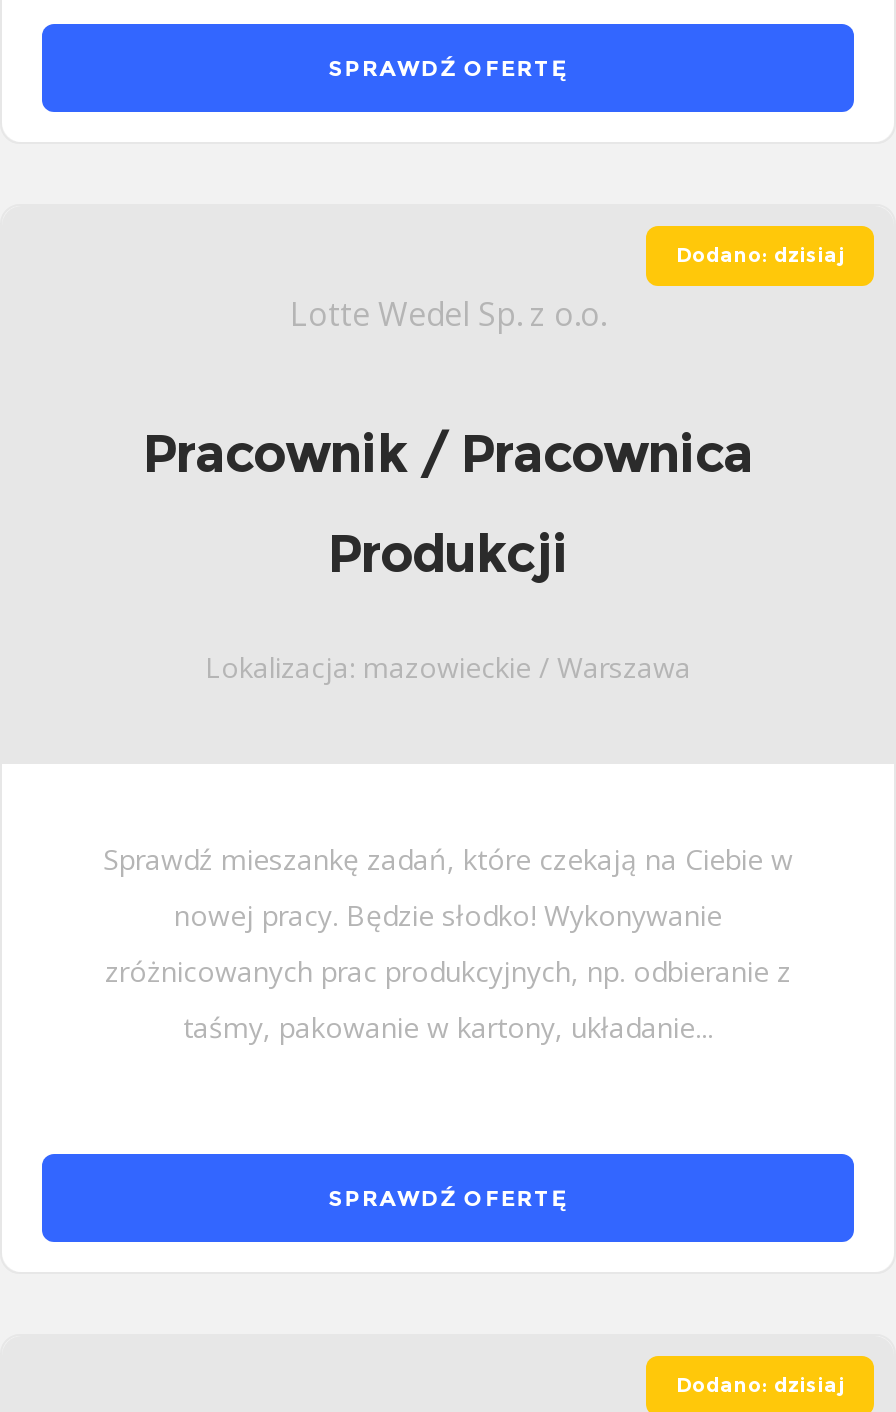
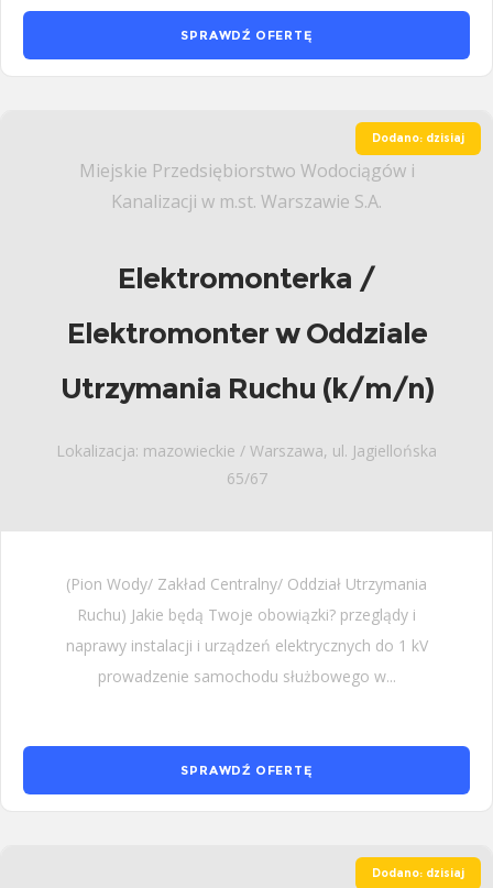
[143,293,753,687] Lotte Wedel Sp. z o.o. | Pracownik / Pracownica | Produkcji | Lokalizacja: mazowieckie / Warszawa -> [56,159,437,489] Miejskie Przedsiębiorstwo Wodociągów i | Kanalizacji w m.st. Warszawie S.A. | Elektromonterka / | Elektromonter w Oddziale | Utrzymania Ruchu (k/m/n) | Lokalizacja: mazowieckie / Warszawa, ul. Jagiellońska | 65/67
[103,841,793,1047] Sprawdź mieszankę zadań, które czekają na Ciebie w | nowej pracy. Będzie słodko! Wykonywanie | zróżnicowanych prac produkcyjnych, np. odbieranie z | taśmy, pakowanie w kartony, układanie... -> [65,574,428,687] (Pion Wody/ Zakład Centralny/ Oddział Utrzymania | Ruchu) Jakie będą Twoje obowiązki? przeglądy i | naprawy instalacji i urządzeń elektrycznych do 1 kV | prowadzenie samochodu służbowego w...

